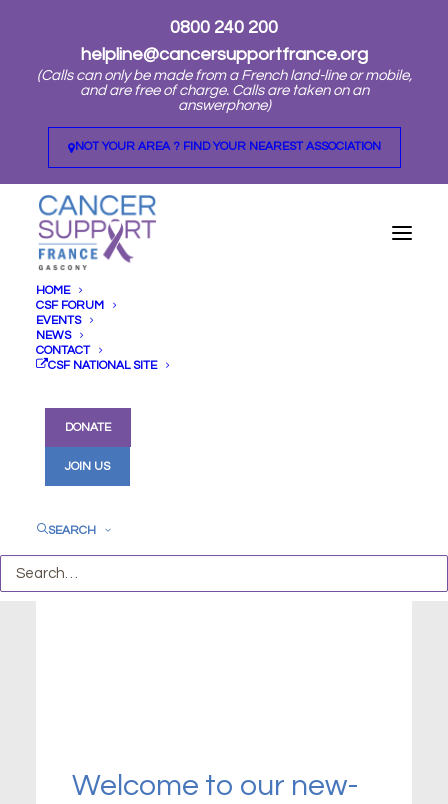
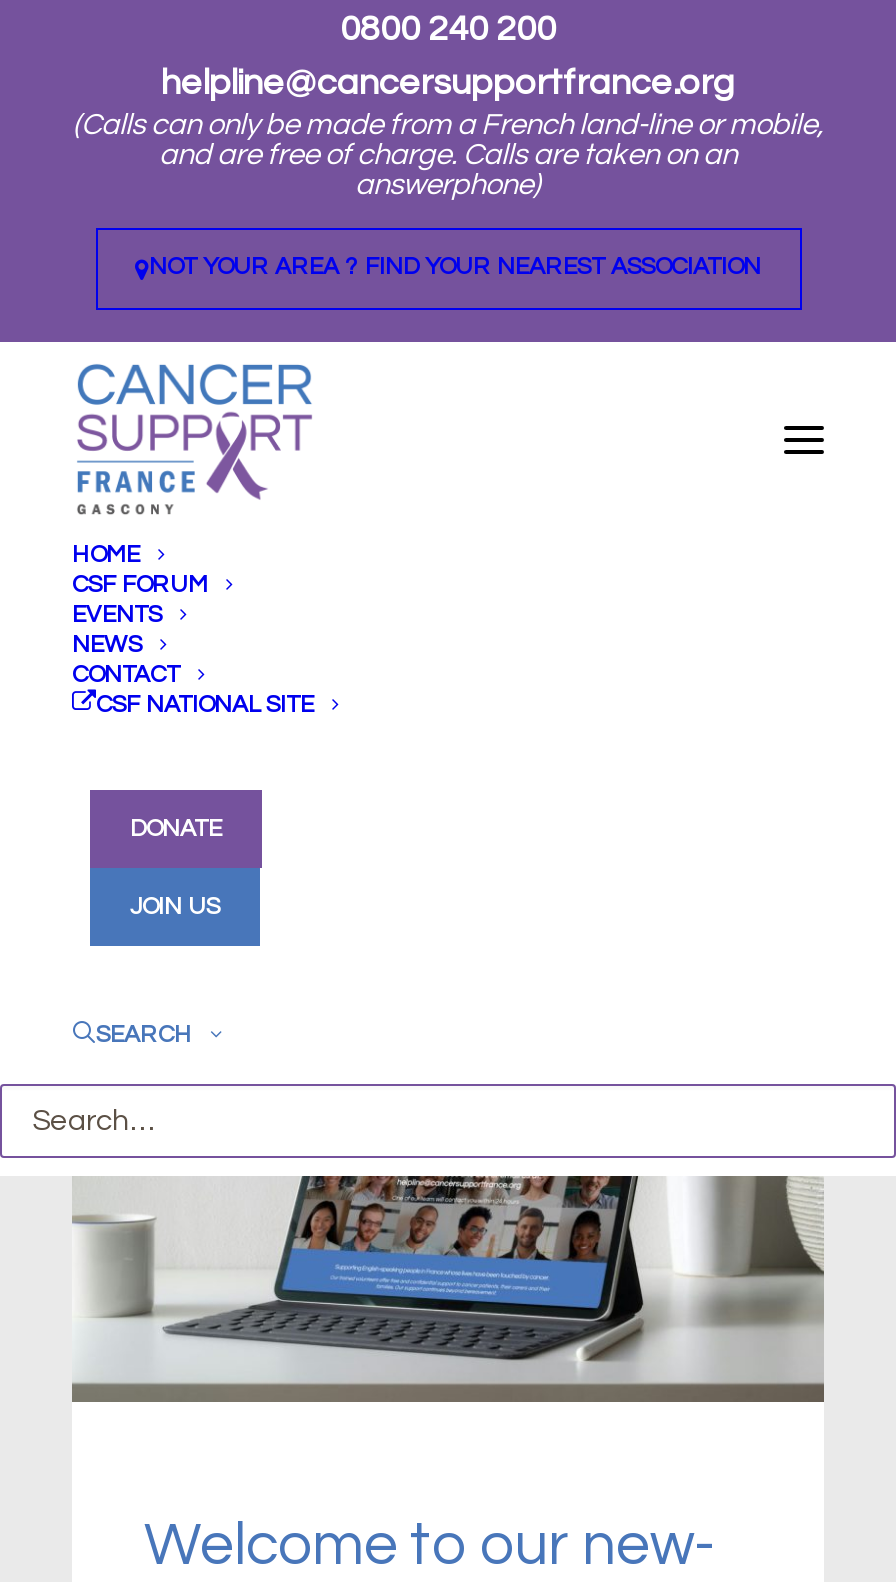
none -> [70,1174,826,1404] [image]

